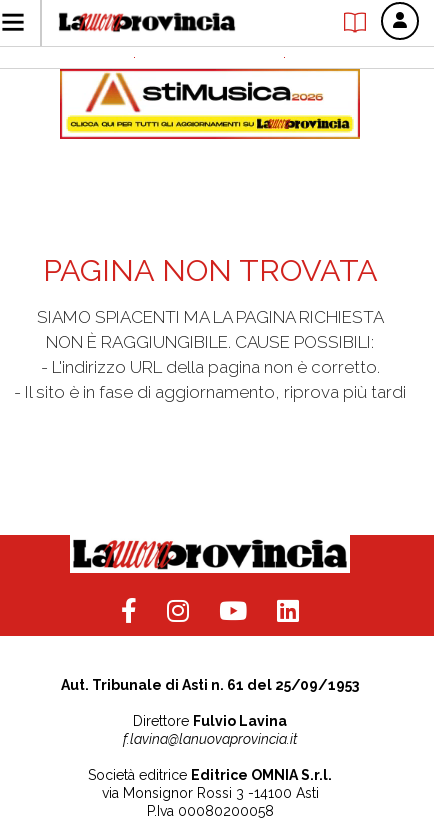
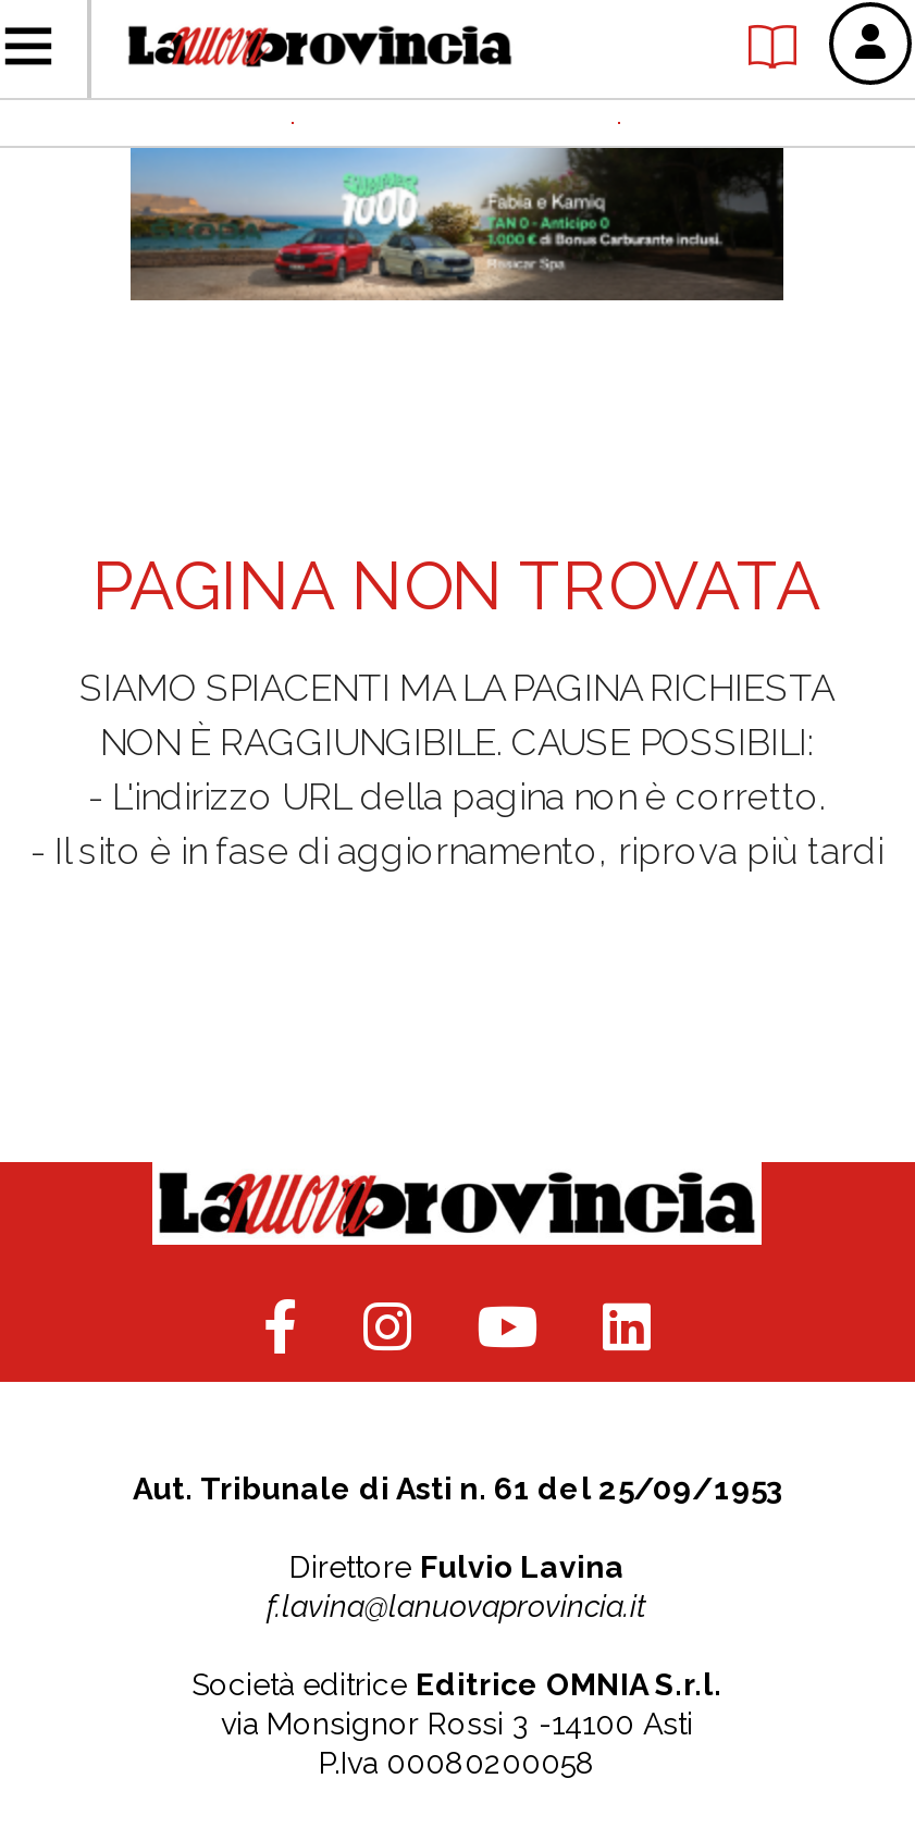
[59,68,361,140] [image] -> [128,146,786,302] [image]

